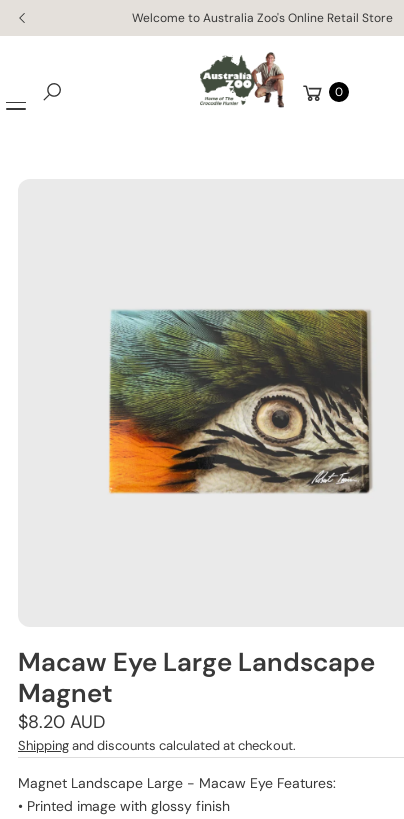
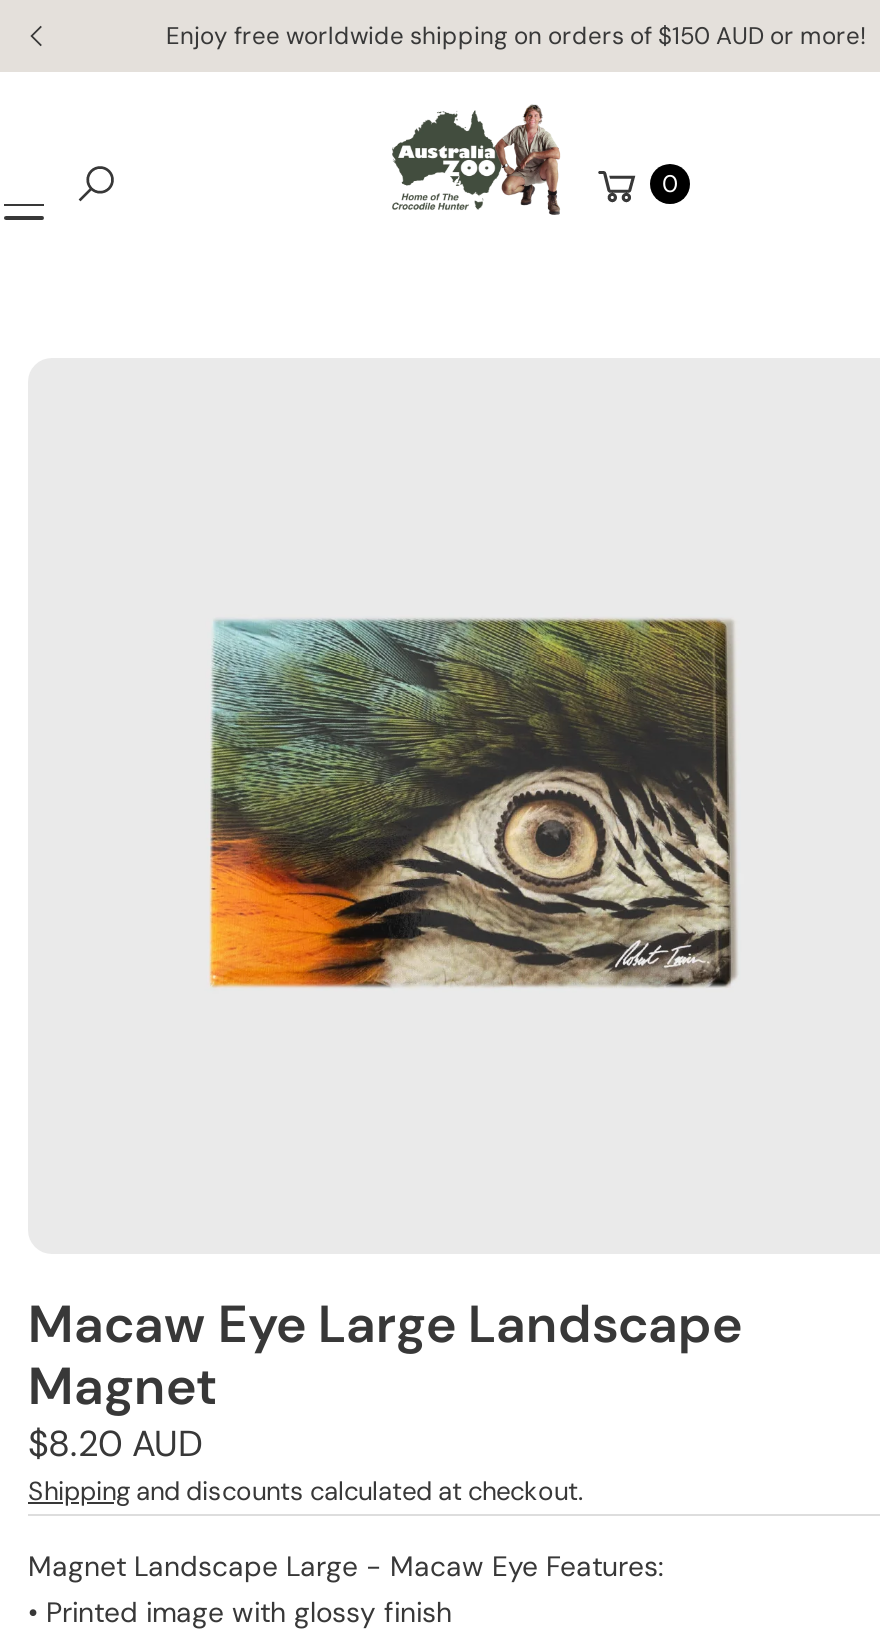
[131,10,392,26] Welcome to Australia Zoo's Online Retail Store -> [166,20,866,52] Enjoy free worldwide shipping on orders of $150 AUD or more!

